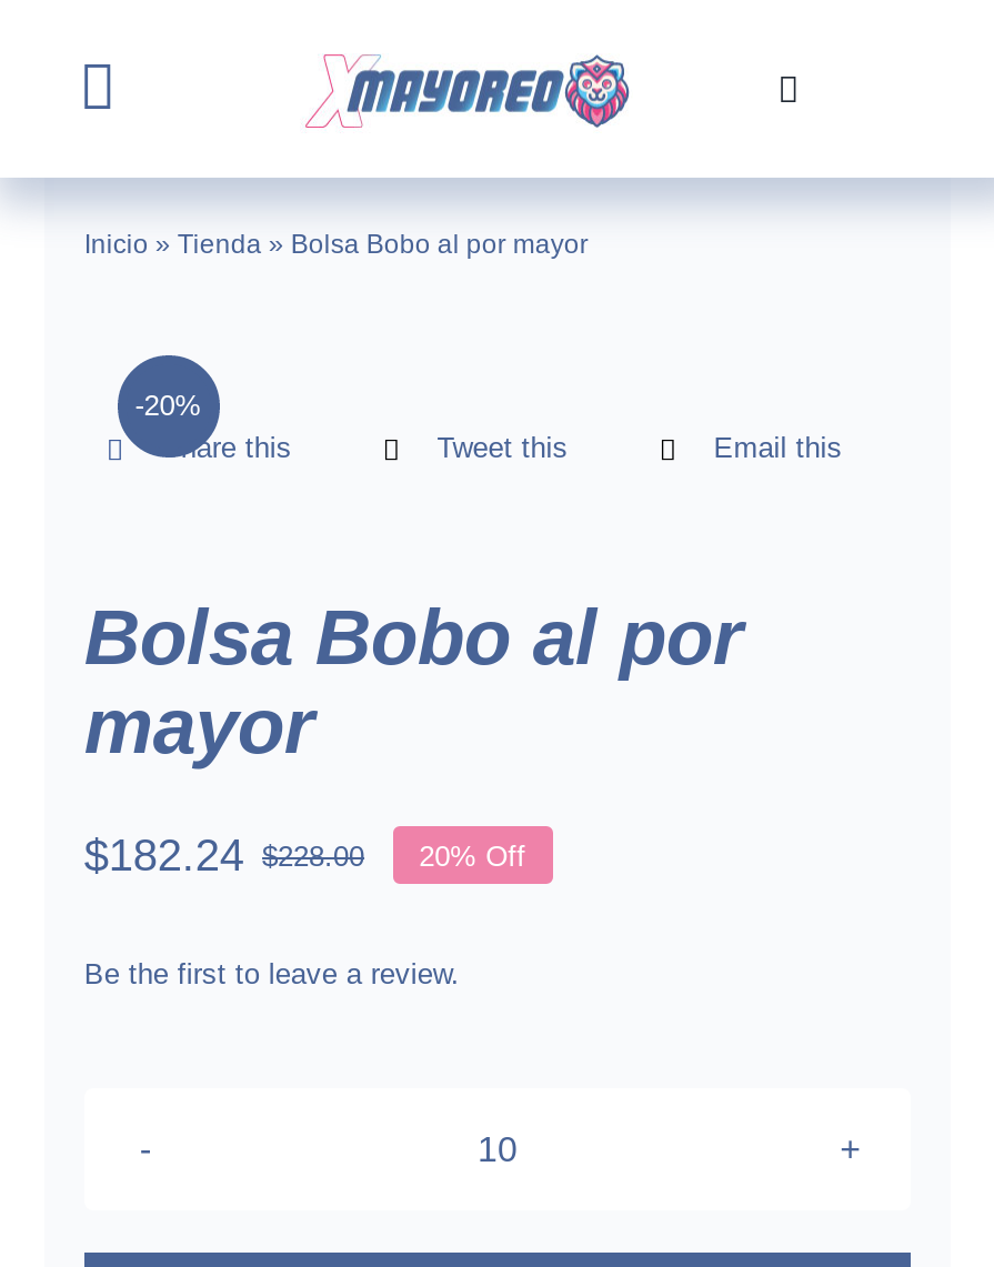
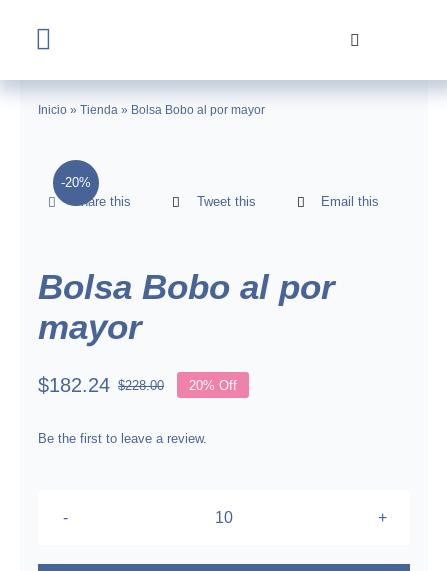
[304,53,631,131] [image] -> none

